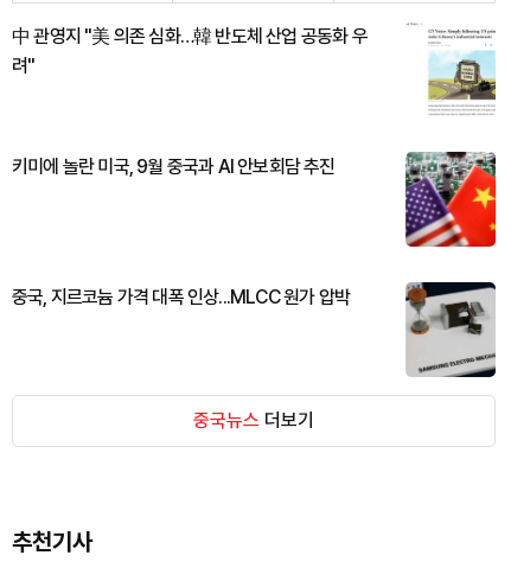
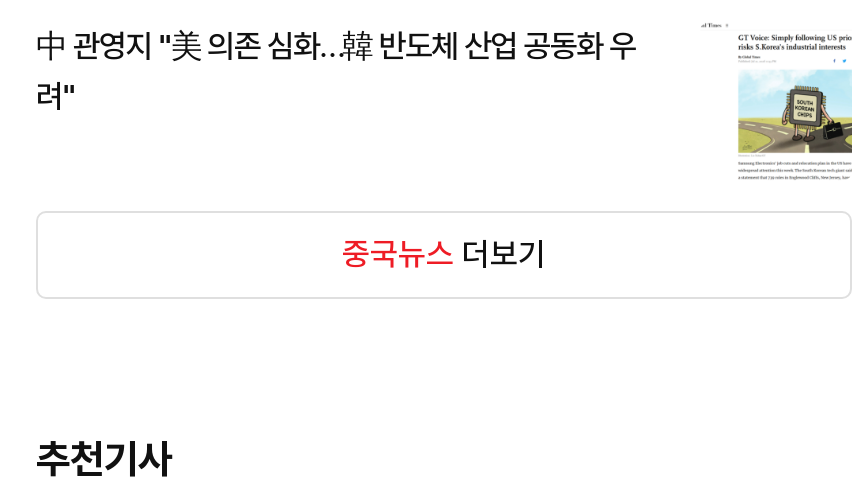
[12,155,335,178] 키미에 놀란 미국, 9월 중국과 AI 안보회담 추진 -> none
[404,151,497,248] [image] -> none
[12,286,350,308] 중국, 지르코늄 가격 대폭 인상...MLCC 원가 압박 -> none
[404,281,497,378] [image] -> none

